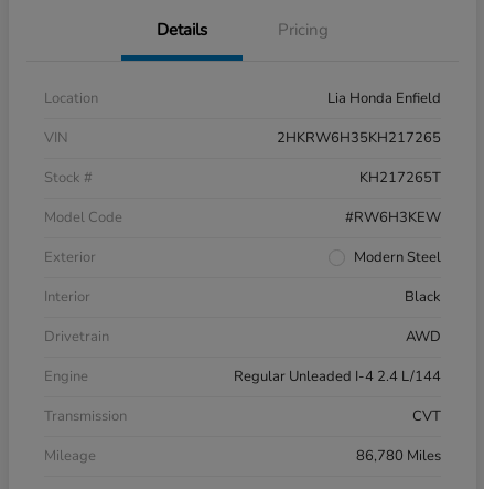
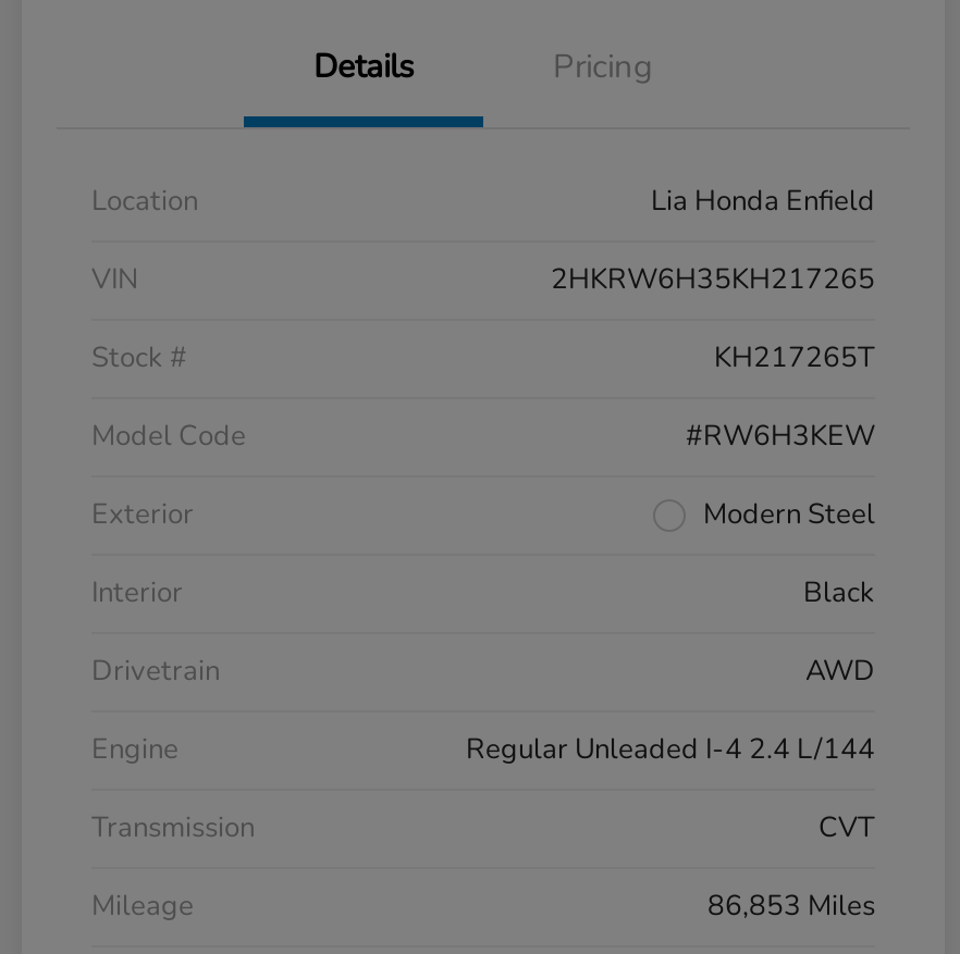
[356,446,441,466] 86,780 Miles -> [707,887,875,926] 86,853 Miles

